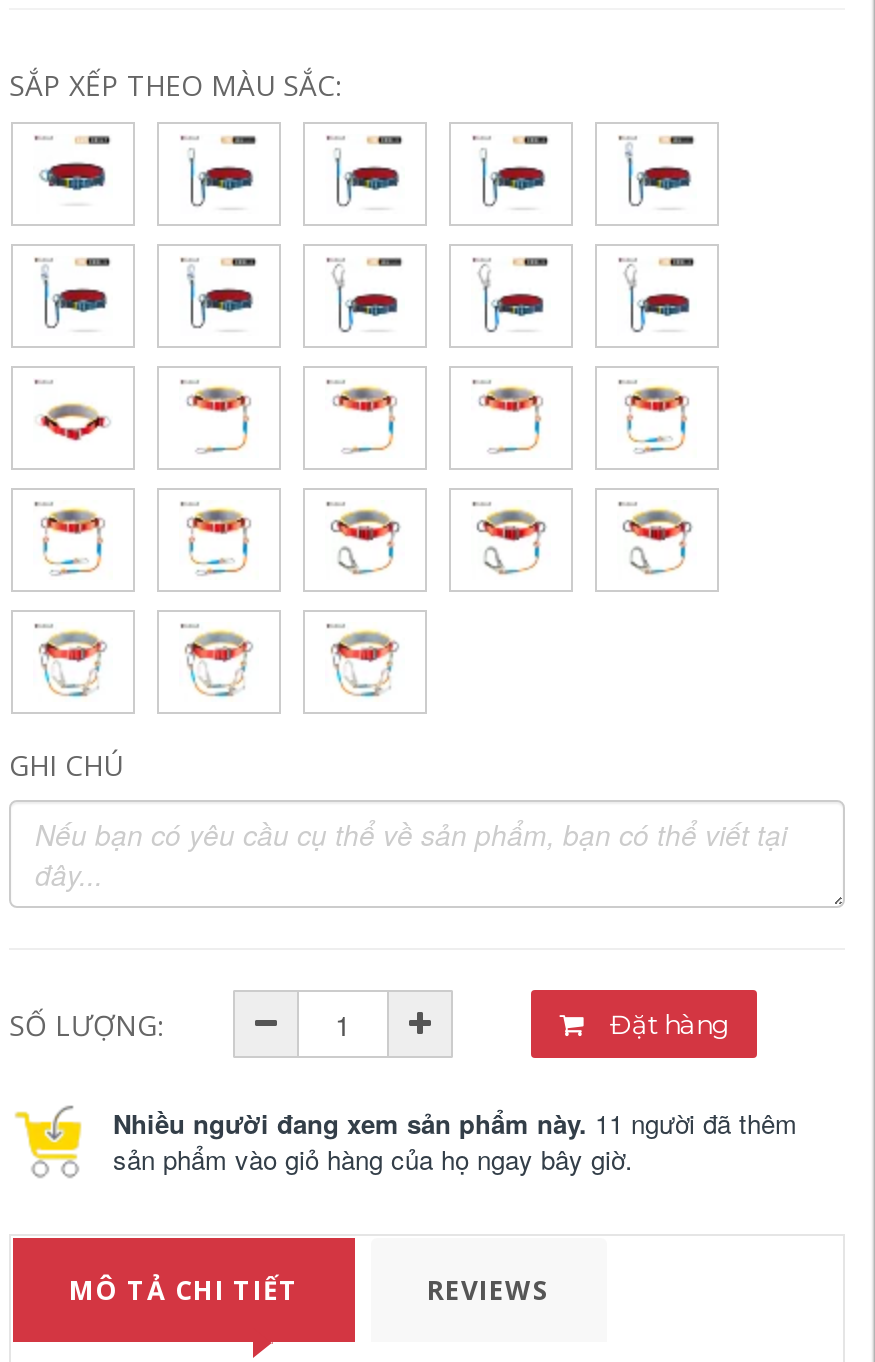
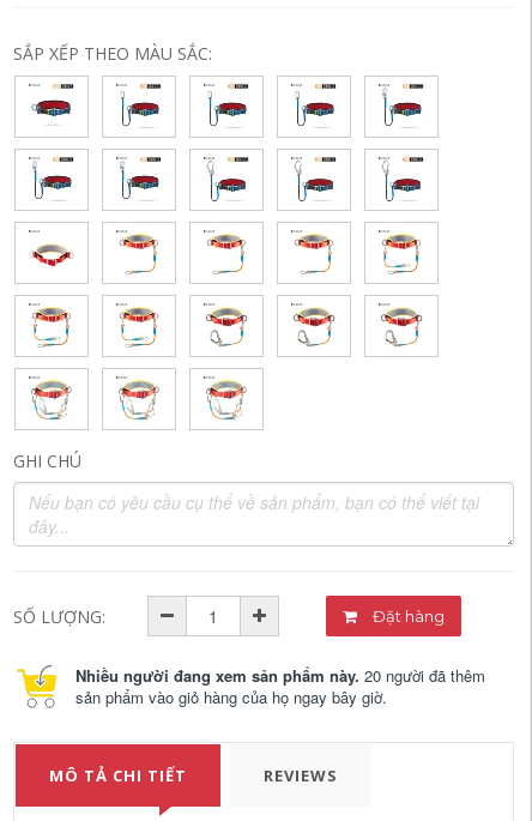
[113,1104,797,1142] Nhiều người đang xem sản phẩm này. 11 người đã thêm -> [75,664,485,687] Nhiều người đang xem sản phẩm này. 20 người đã thêm

